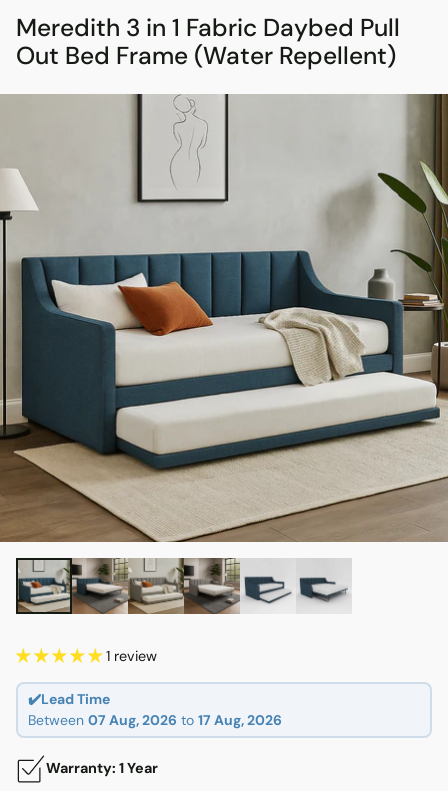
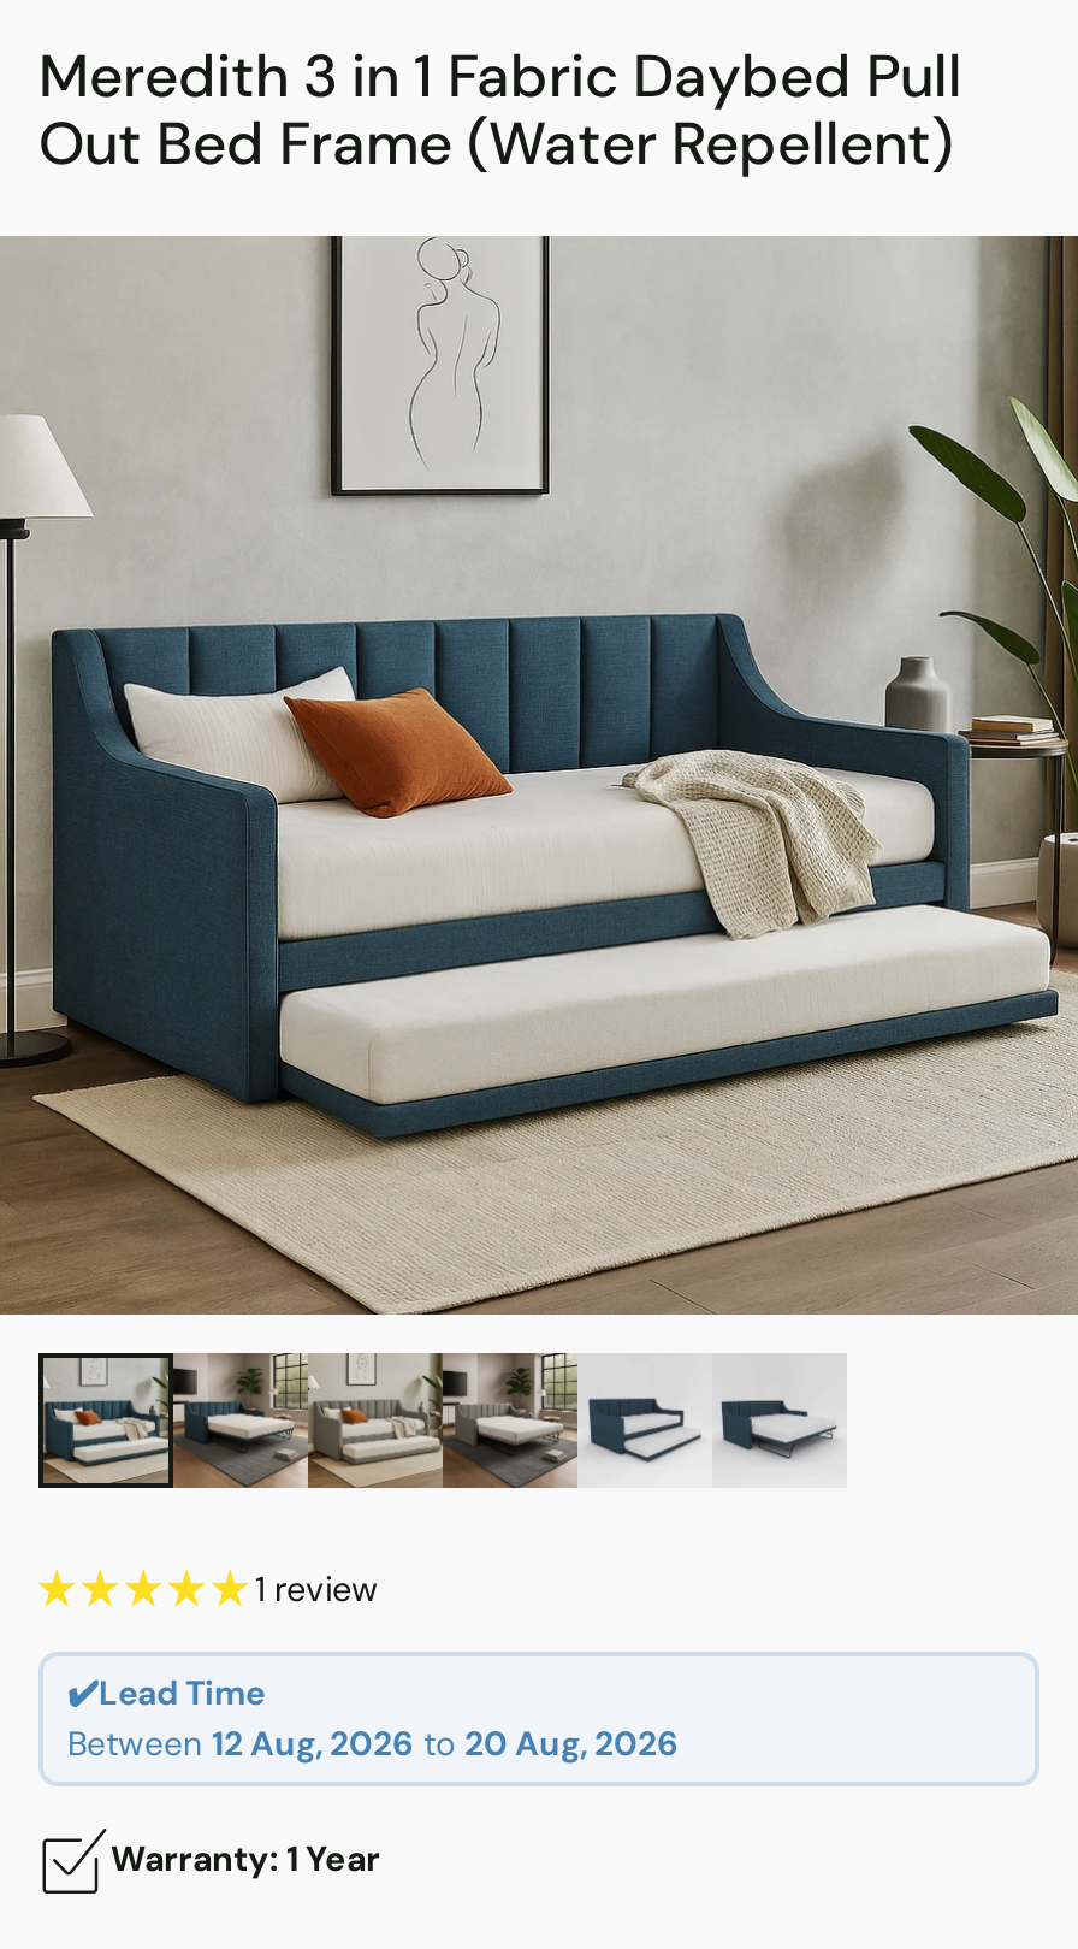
[28,711,282,729] Between 07 Aug, 2026 to 17 Aug, 2026 -> [67,1721,679,1764] Between 12 Aug, 2026 to 20 Aug, 2026

